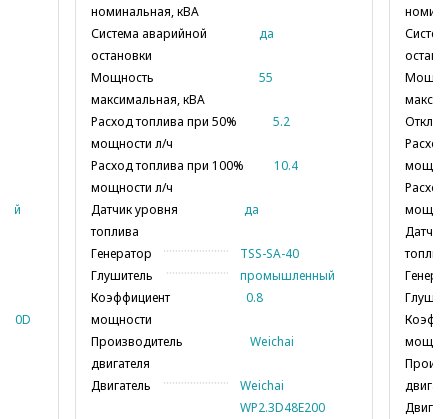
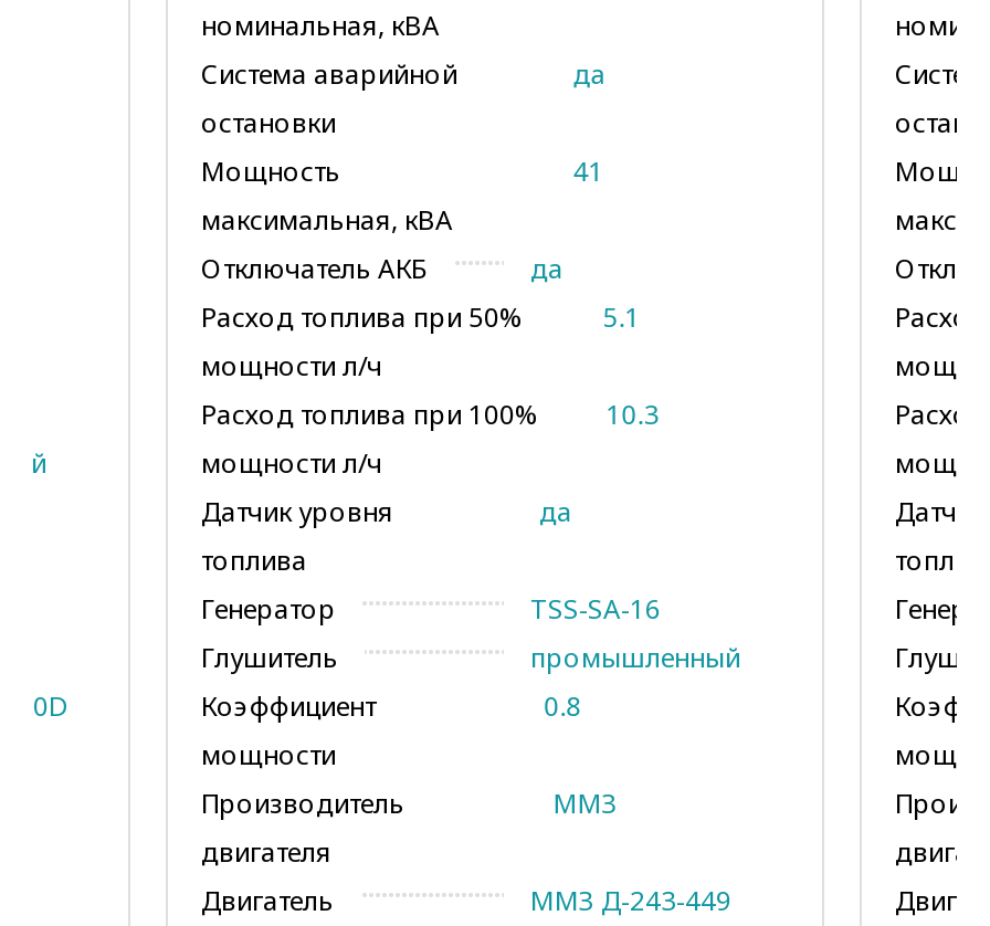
[259,69,273,86] 55 -> [201,154,604,288] 41 | Отключатель АКБ | да
moved [91,113,335,394] -> [201,299,740,920]: Расход топлива при 50% | мощности л/ч | Расход топлива при 100% | ... | двигателя | Двигатель
[273,113,290,130] 5.2 -> [603,299,640,337] 5.1
[91,157,298,174] Расход топлива при 100% 10.4 -> [201,397,659,434] Расход топлива при 100% 10.3
[240,245,299,262] TSS-SA-40 -> [530,591,661,629] TSS-SA-16
[250,333,294,350] Weichai -> [553,786,617,823] ММЗ
[240,377,325,416] Weichai | WP2.3D48E200 -> [530,883,731,920] ММЗ Д-243-449

